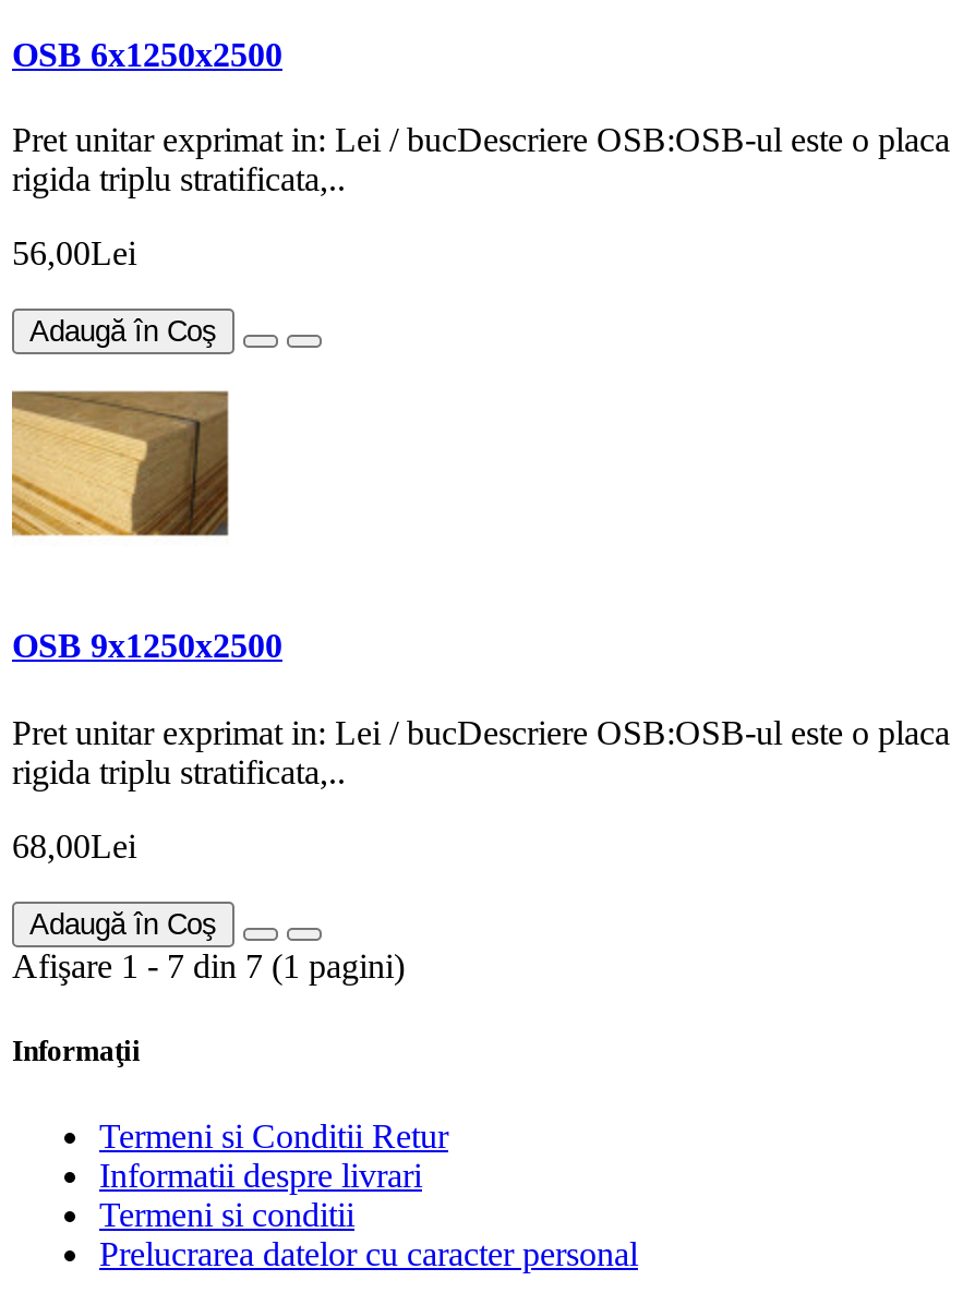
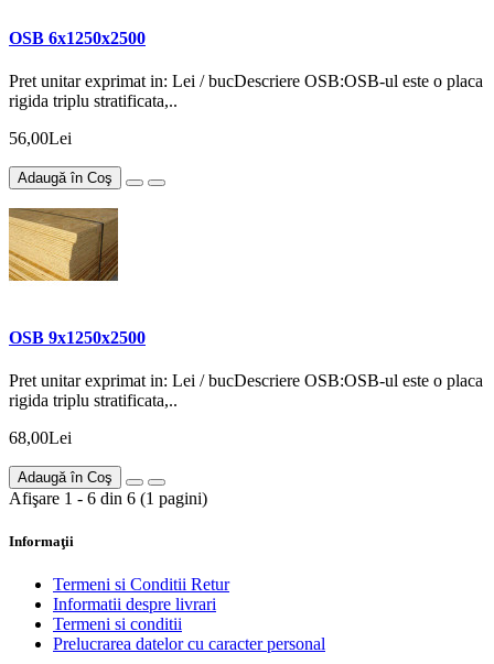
[12,946,405,983] Afişare 1 - 7 din 7 (1 pagini) -> [9,489,207,508] Afişare 1 - 6 din 6 (1 pagini)

